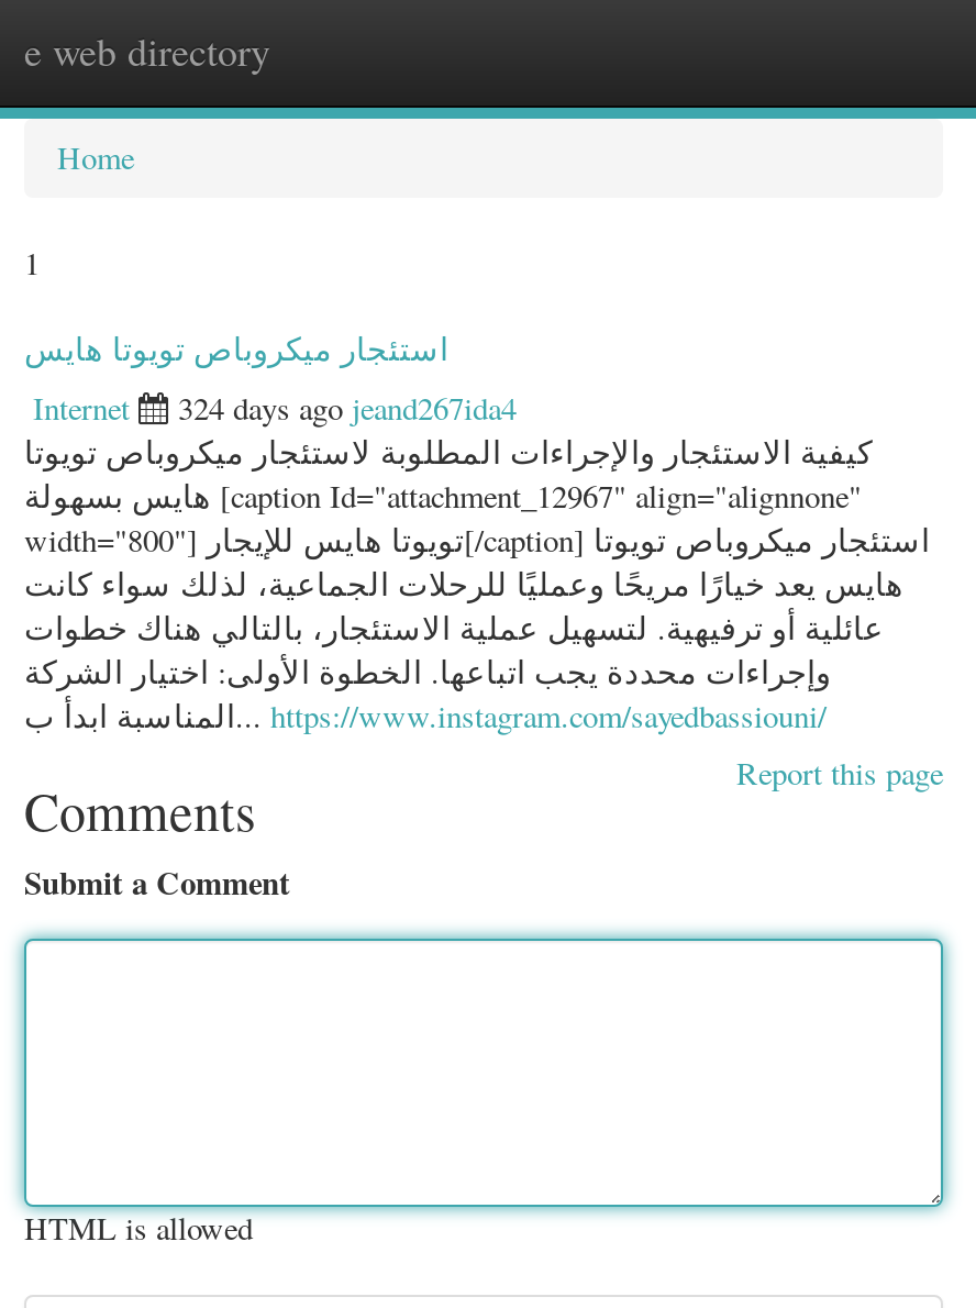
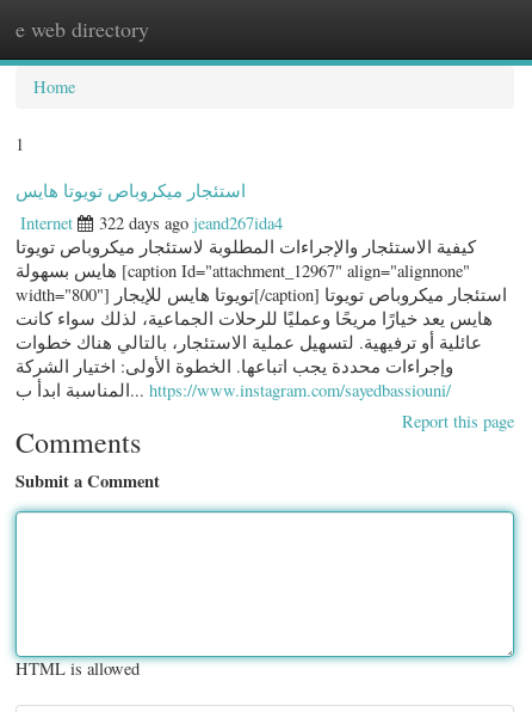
[178,387,517,429] 324 days ago jeand267ida4 -> [99,211,283,234] 322 days ago jeand267ida4

